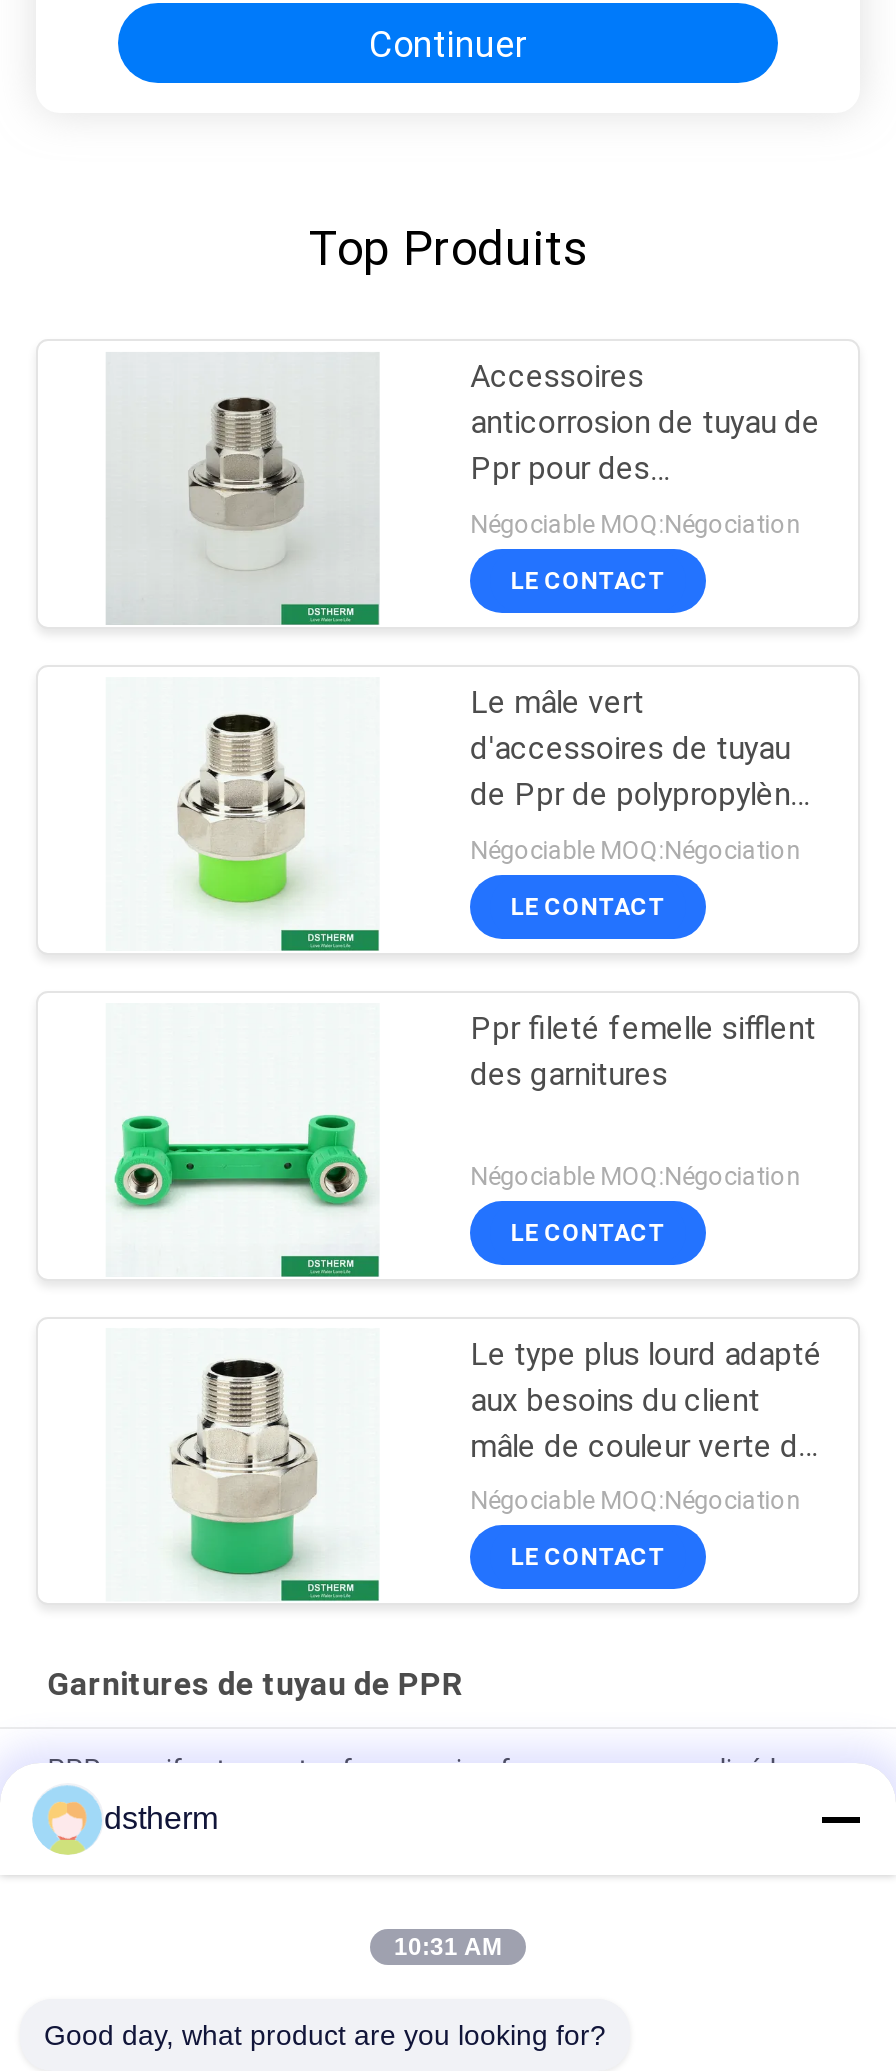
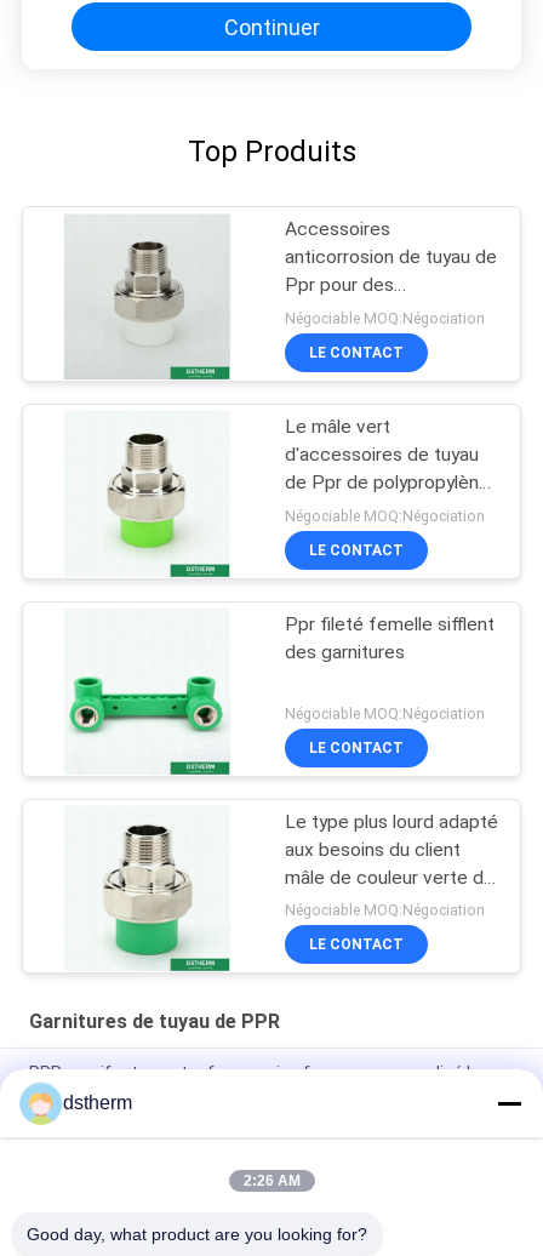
[394,1933,502,1961] 10:31 AM -> [243,1172,300,1189] 2:26 AM

